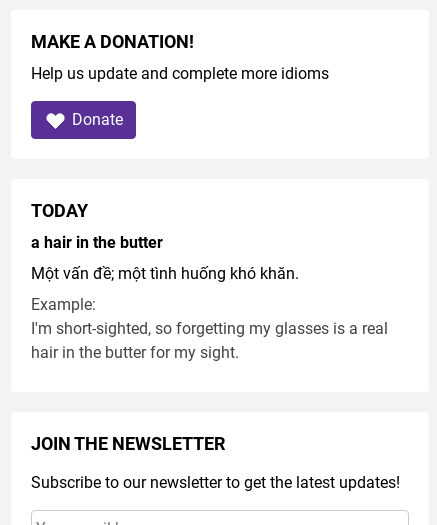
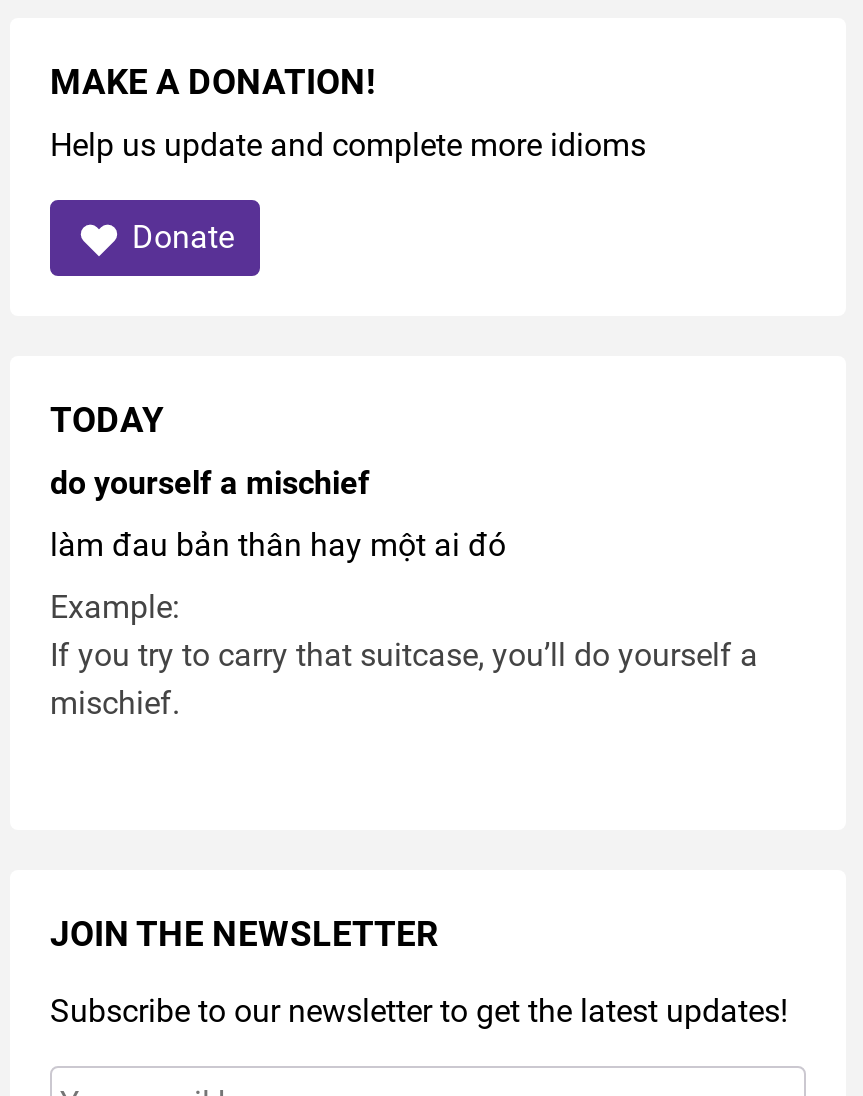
[31,233,163,252] a hair in the butter -> [50,465,370,503] do yourself a mischief
[31,264,299,283] Một vấn đề; một tình huống khó khăn. -> [50,527,506,565] làm đau bản thân hay một ai đó
[31,319,388,362] I'm short-sighted, so forgetting my glasses is a real | hair in the butter for my sight. -> [50,637,758,723] If you try to carry that suitcase, you’ll do yourself a | mischief.

